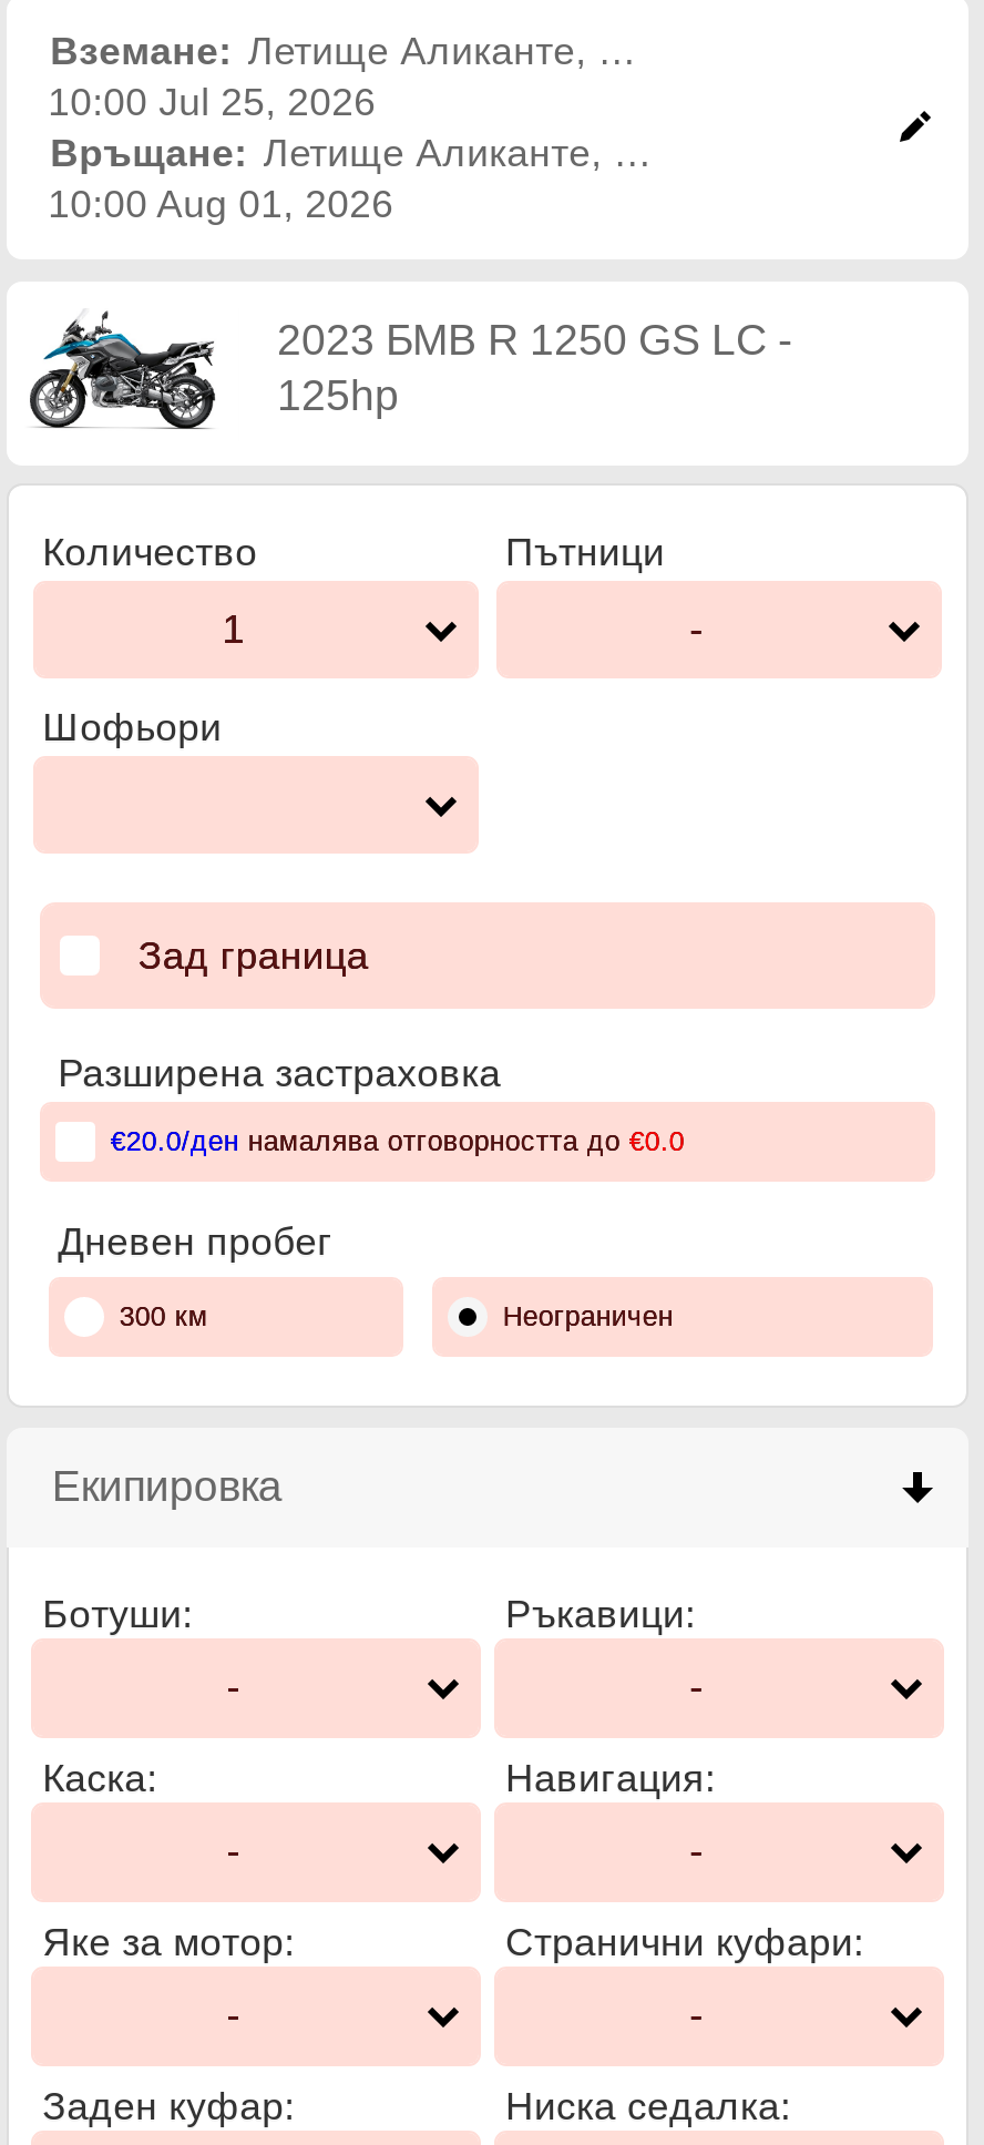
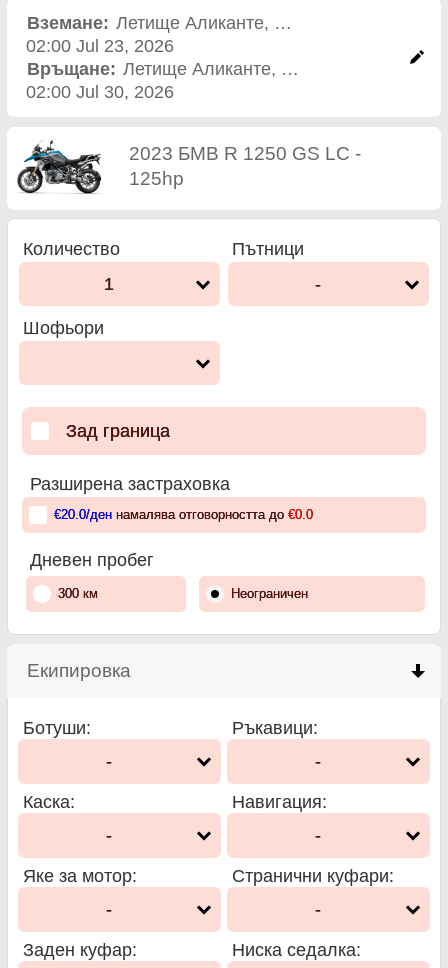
[48,80,376,125] 10:00 Jul 25, 2026 -> [26,36,174,56] 02:00 Jul 23, 2026
[48,182,394,227] 10:00 Aug 01, 2026 -> [26,82,174,102] 02:00 Jul 30, 2026

